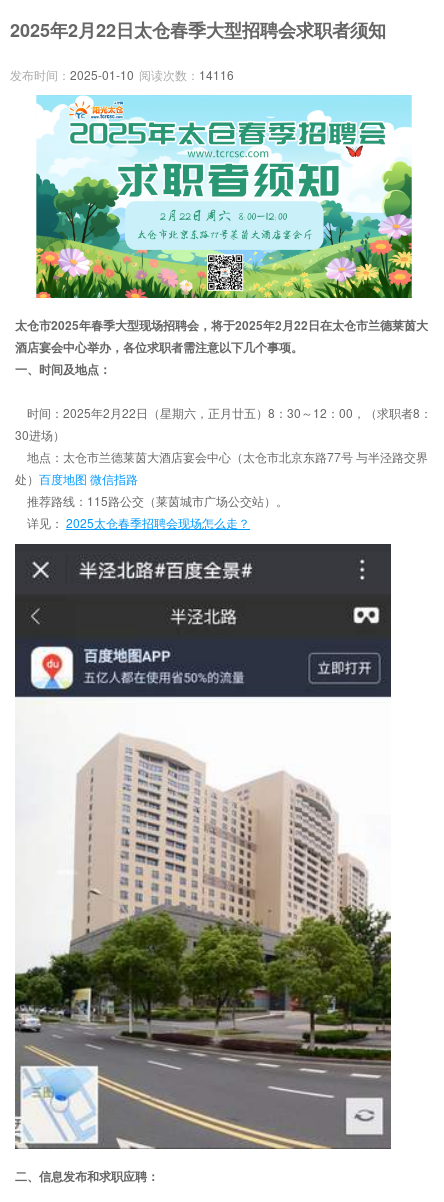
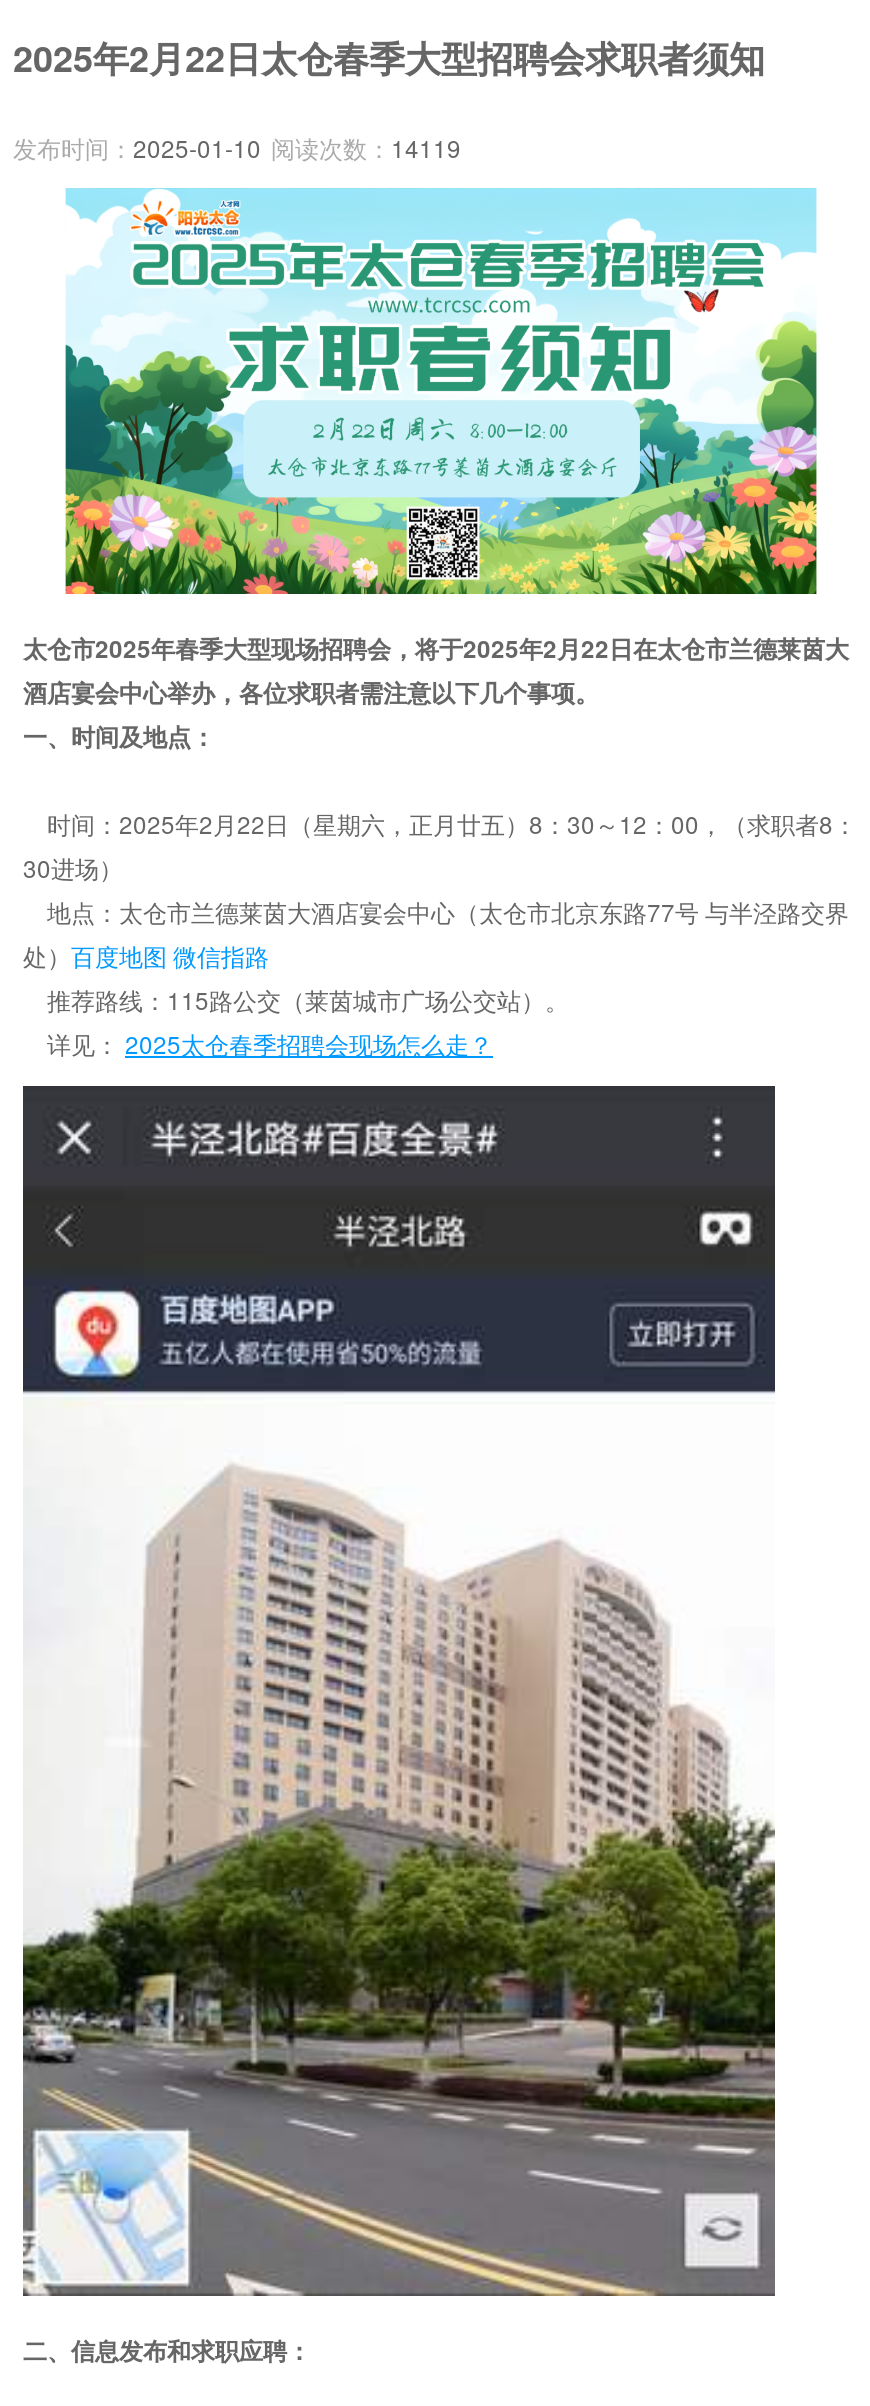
[10,66,234,83] 发布时间：2025-01-10 阅读次数：14116 -> [13,130,461,164] 发布时间：2025-01-10 阅读次数：14119

